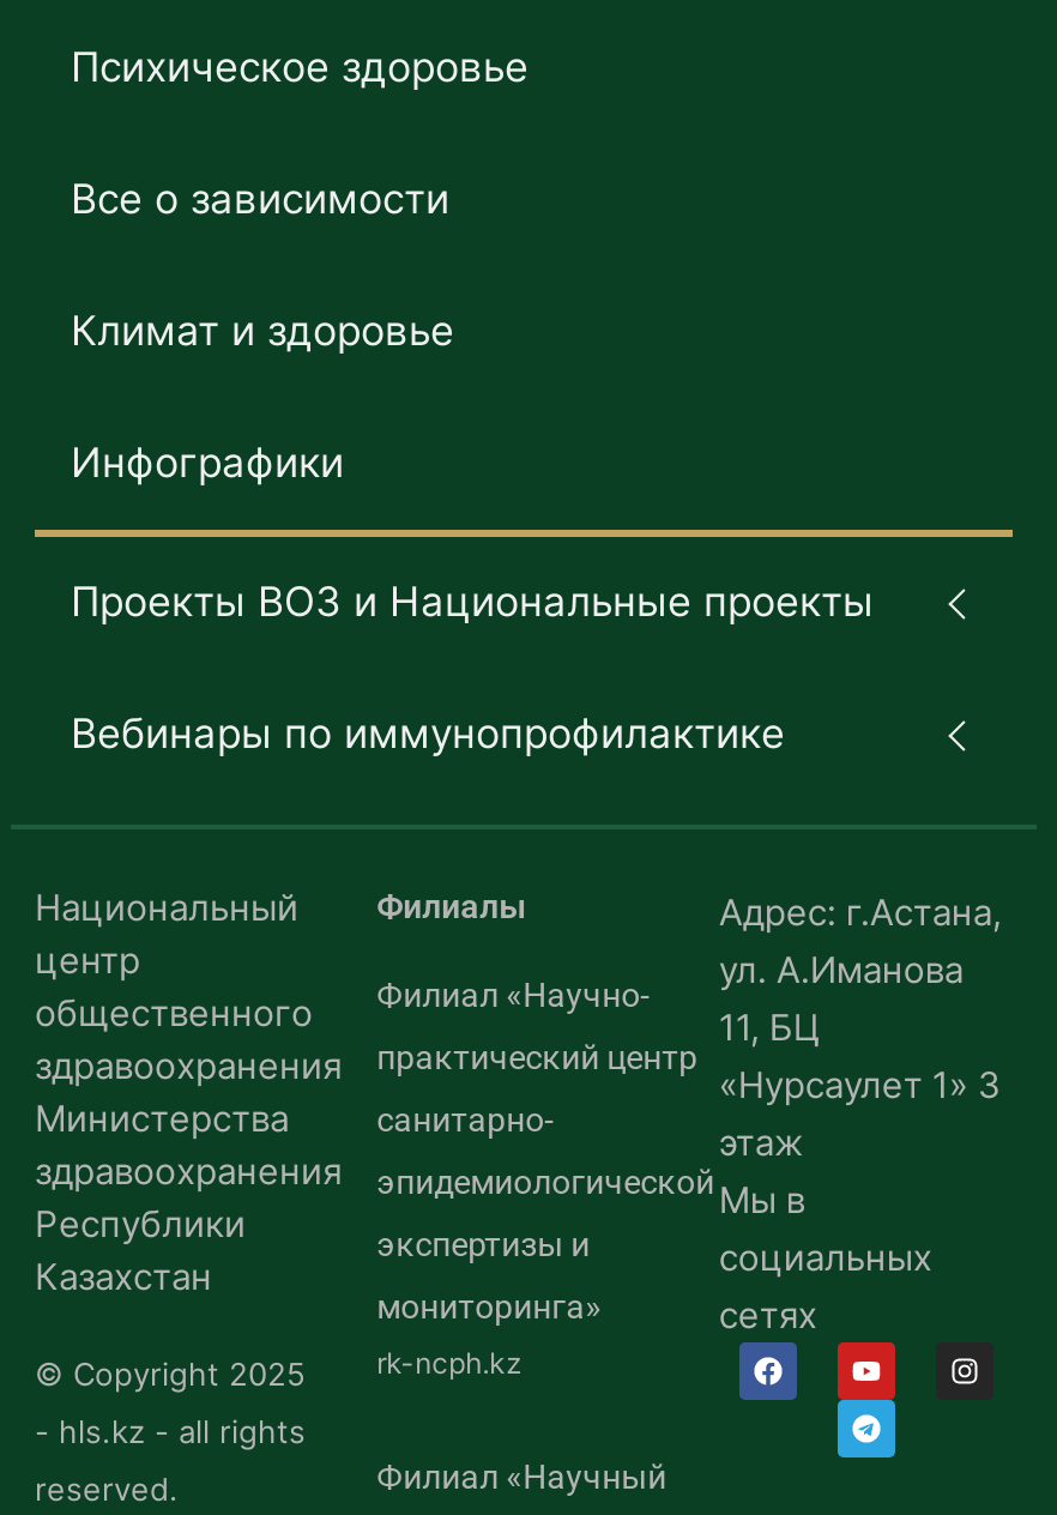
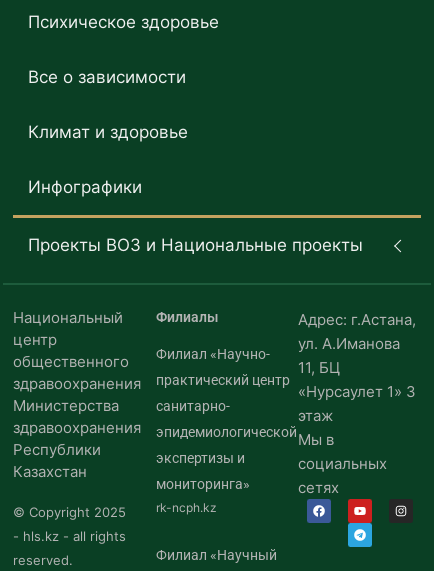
[71,710,785,757] Вебинары по иммунопрофилактике -> none

